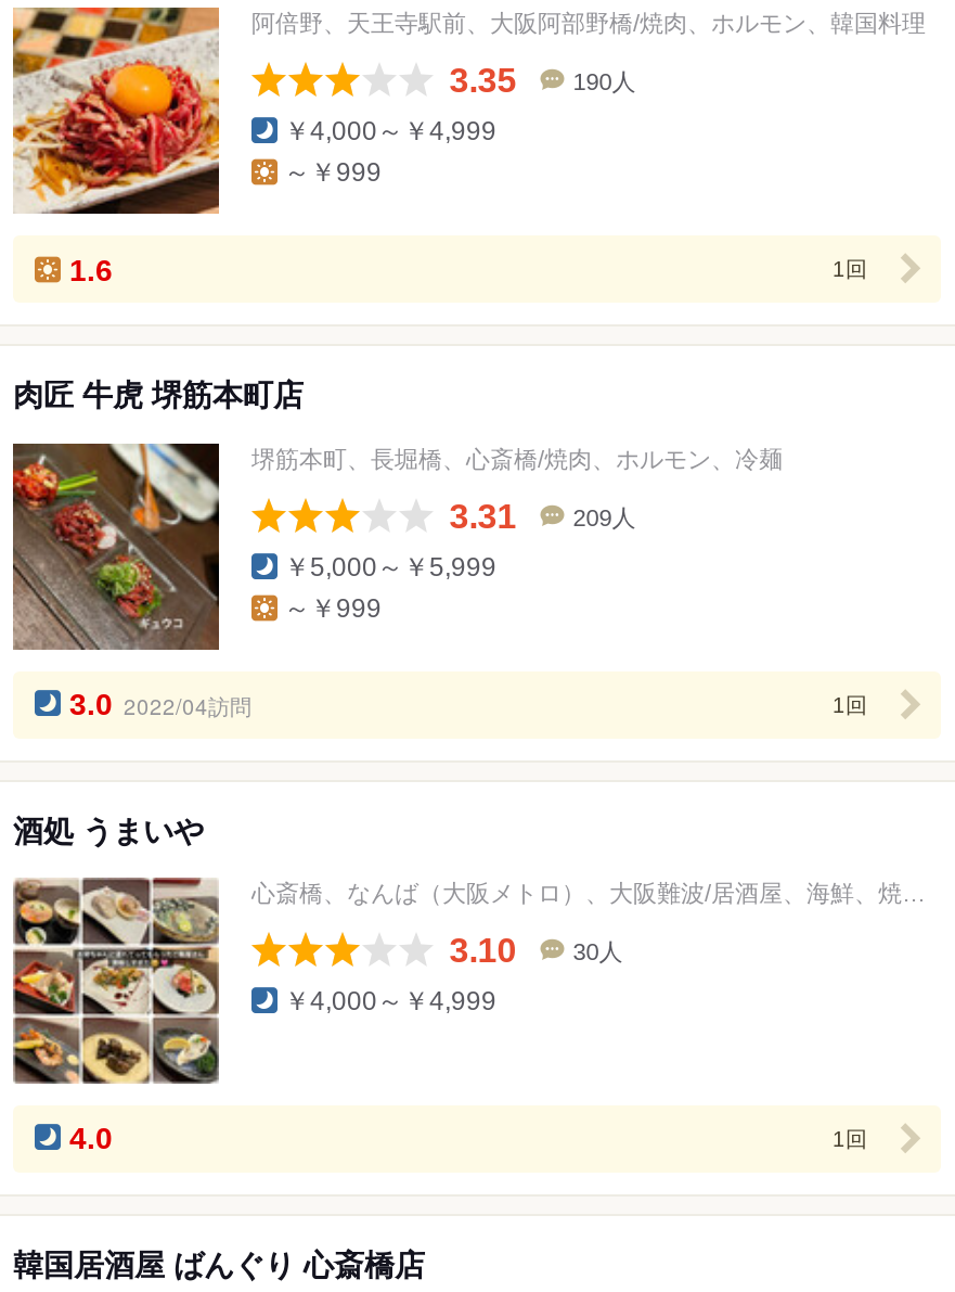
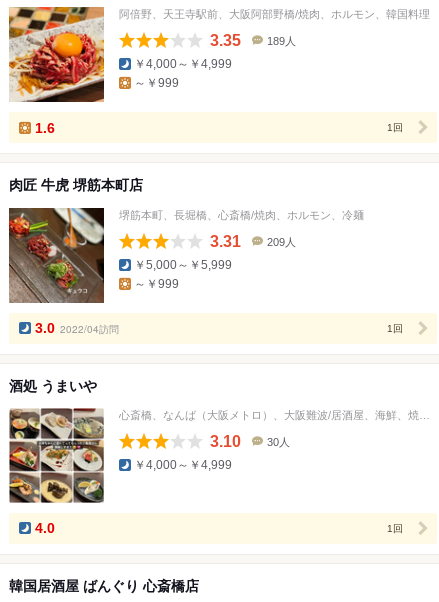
[573,69,636,95] 190人 -> [267,35,296,47] 189人

